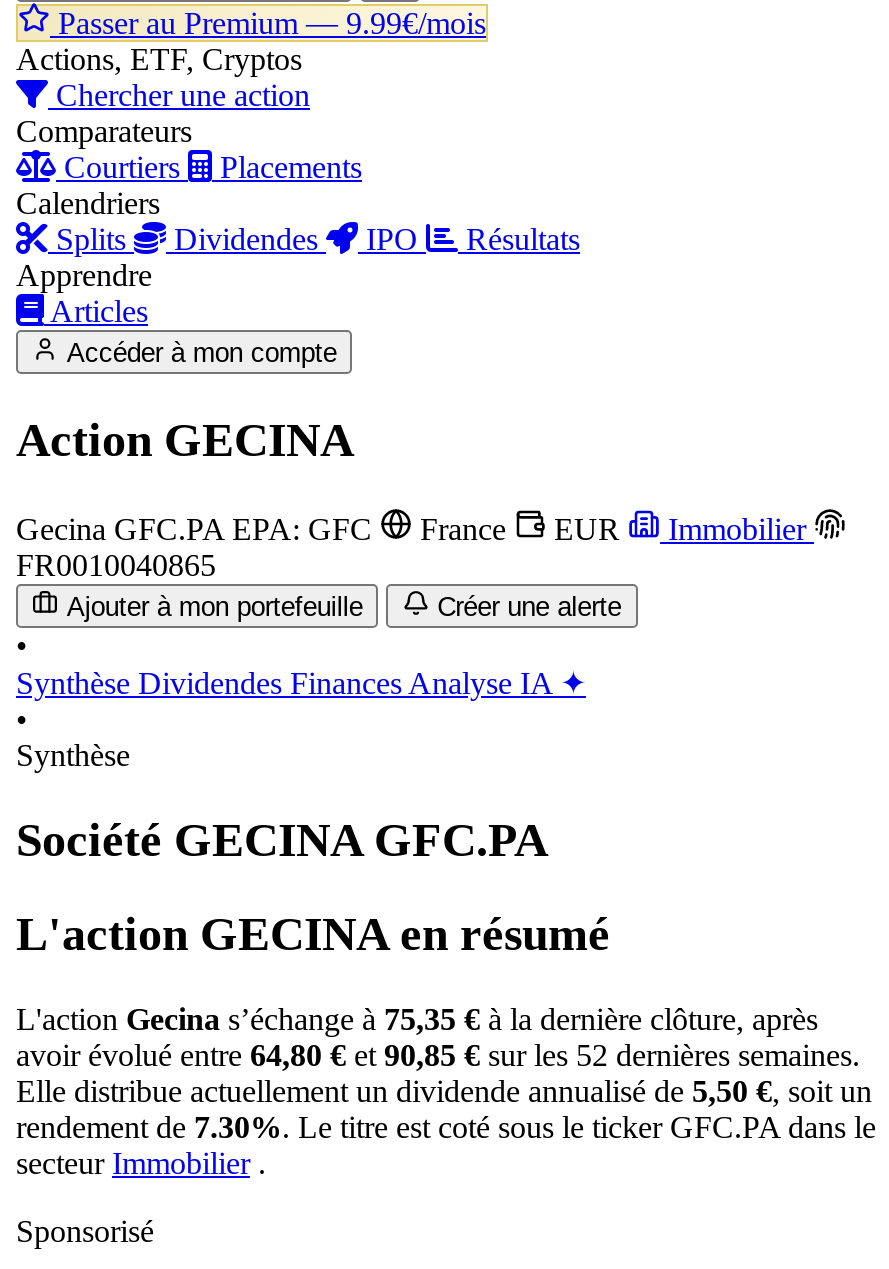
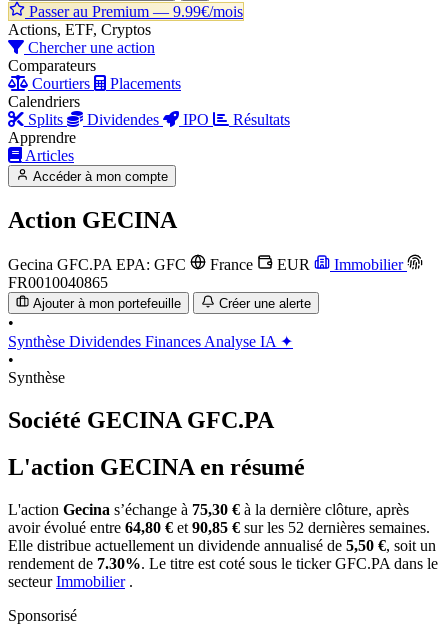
[16,1002,818,1036] L'action Gecina s’échange à 75,35 €à la dernière clôture, après -> [8,501,409,518] L'action Gecina s’échange à 75,30 €à la dernière clôture, après

